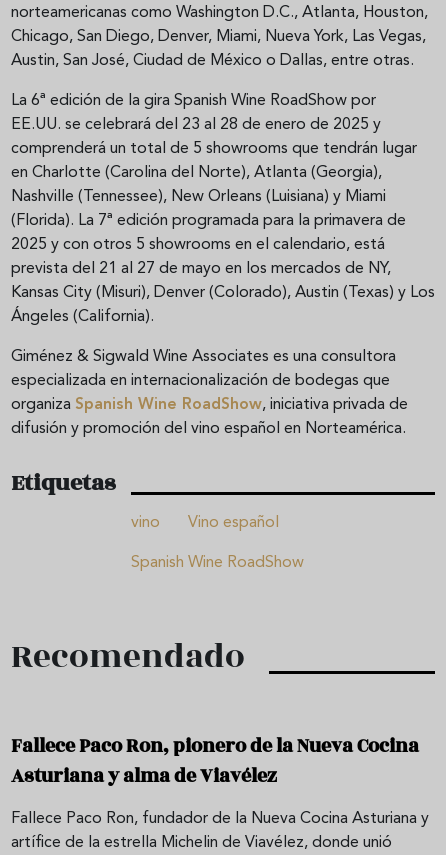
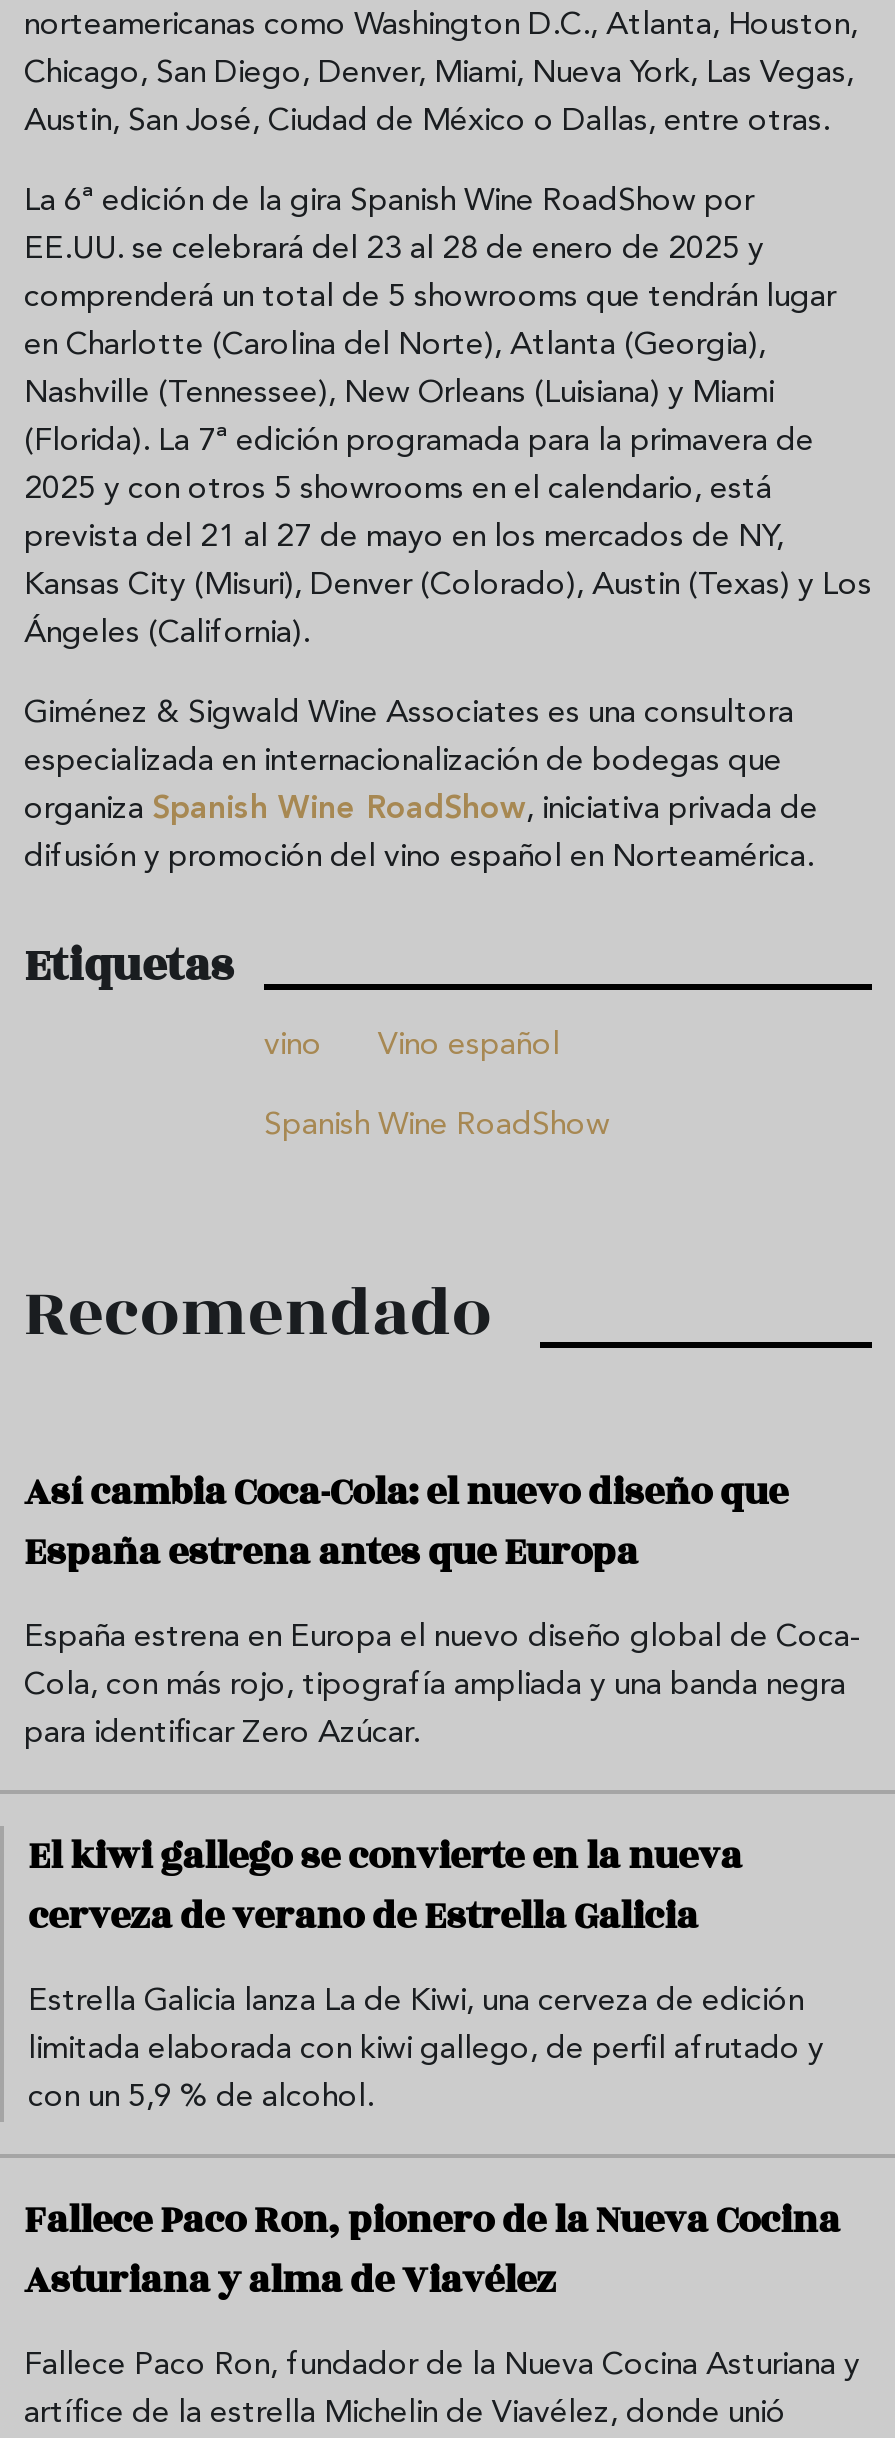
none -> [24,1464,862,2114] Así cambia Coca-Cola: el nuevo diseño que | España estrena antes que Europa | España estrena en Europa el nuevo diseño global de Coca- | Cola, con más rojo, tipografía ampliada y una banda negra | para identificar Zero Azúcar. | El kiwi gallego se convierte en la nueva | cerveza de verano de Estrella Galicia | Estrella Galicia lanza La de Kiwi, una cerveza de edición | limitada elaborada con kiwi gallego, de perfil afrutado y | con un 5,9 % de alcohol.

